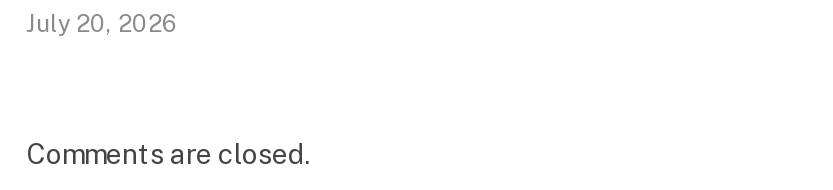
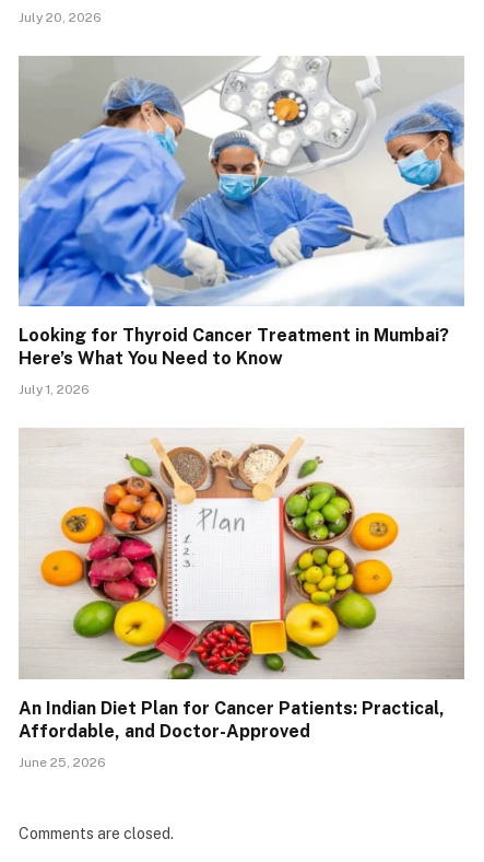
none -> [17,56,465,397] [image] | Looking for Thyroid Cancer Treatment in Mumbai? | Here’s What You Need to Know | July 1, 2026
none -> [19,428,465,770] [image] | An Indian Diet Plan for Cancer Patients: Practical, | Affordable, and Doctor-Approved | June 25, 2026

